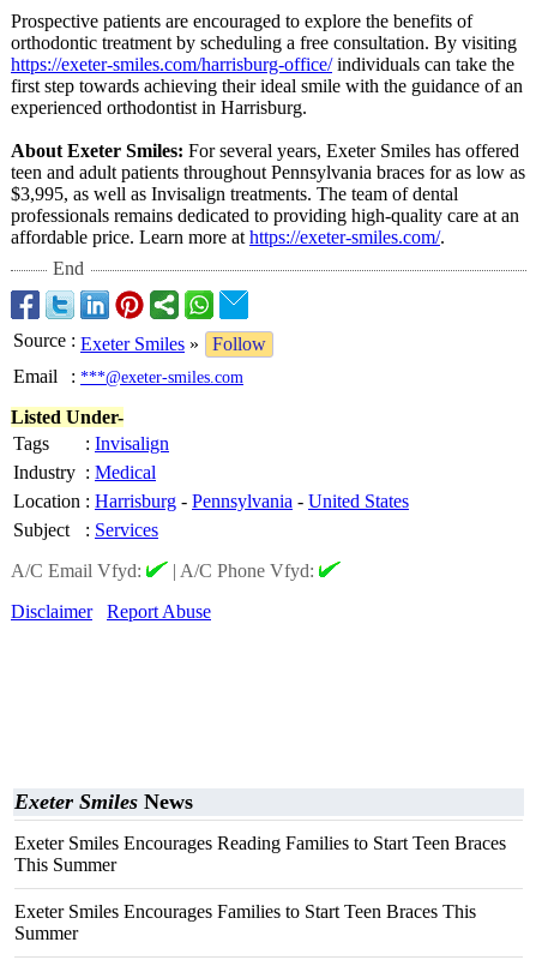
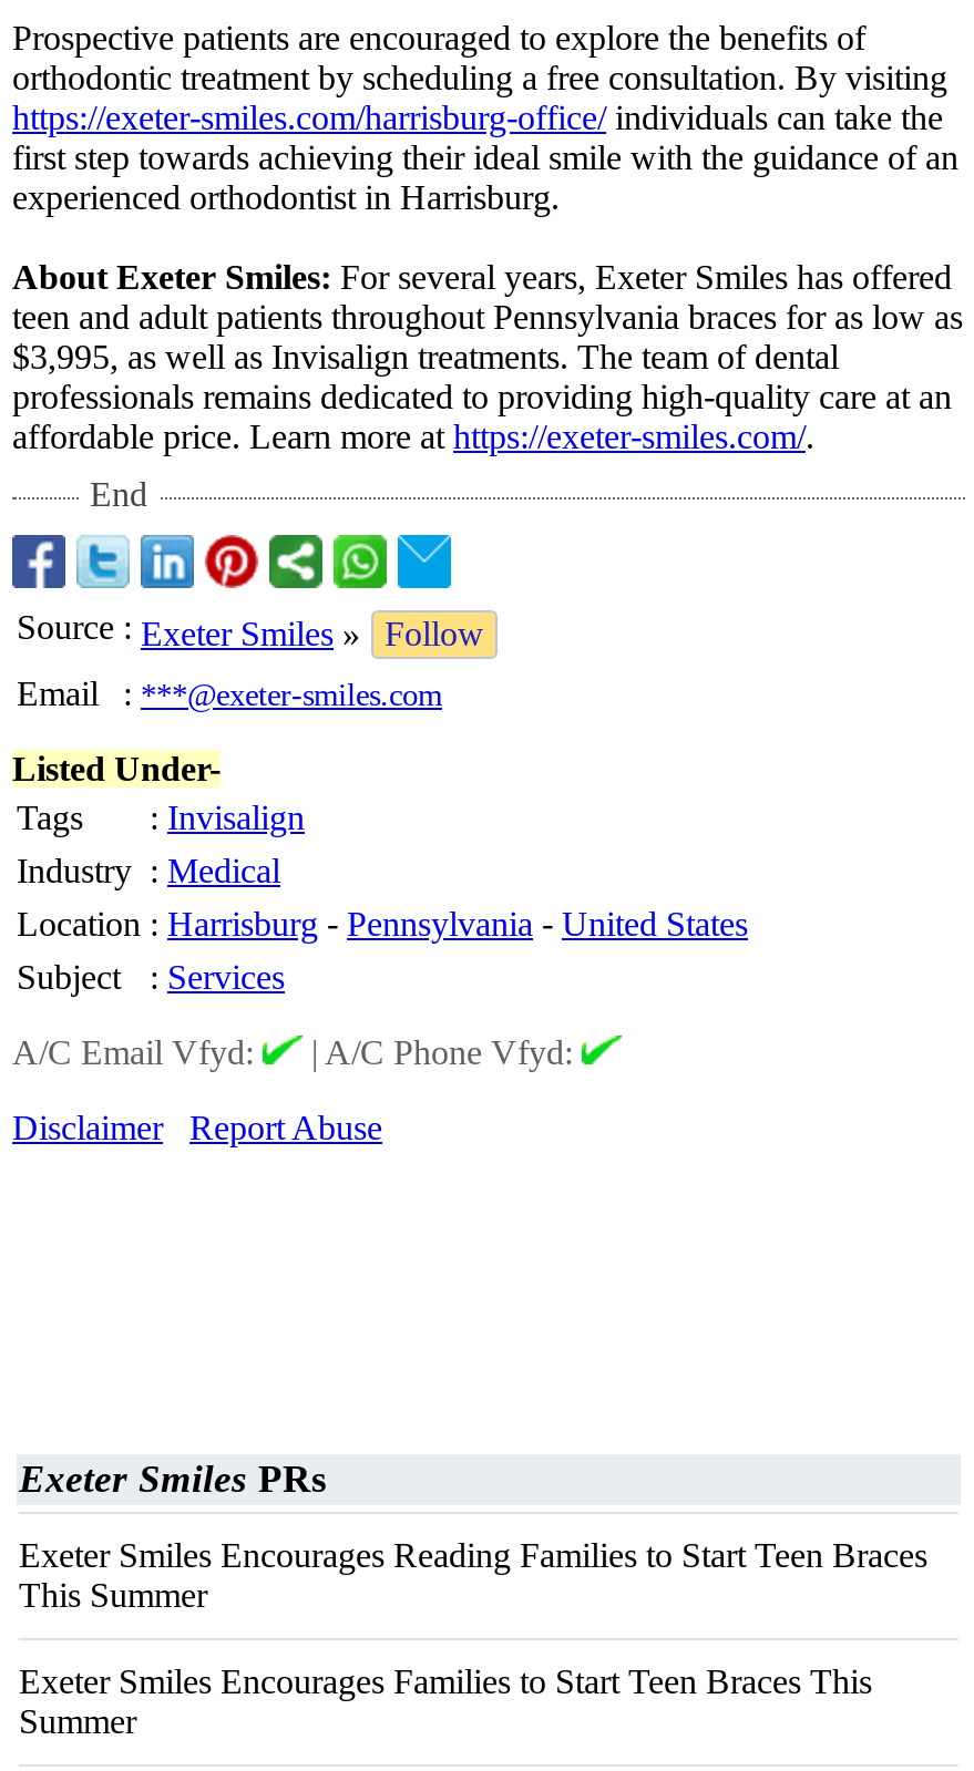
[14,790,193,814] Exeter Smiles News -> [19,1456,327,1501] Exeter Smiles PRs

